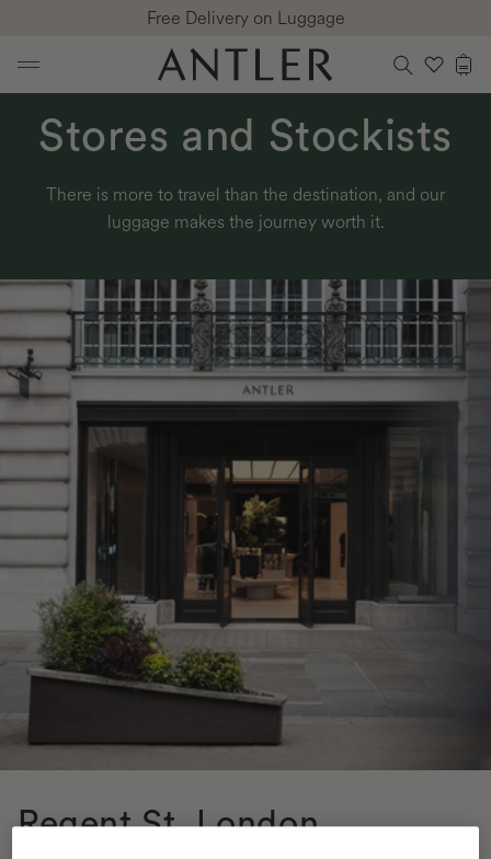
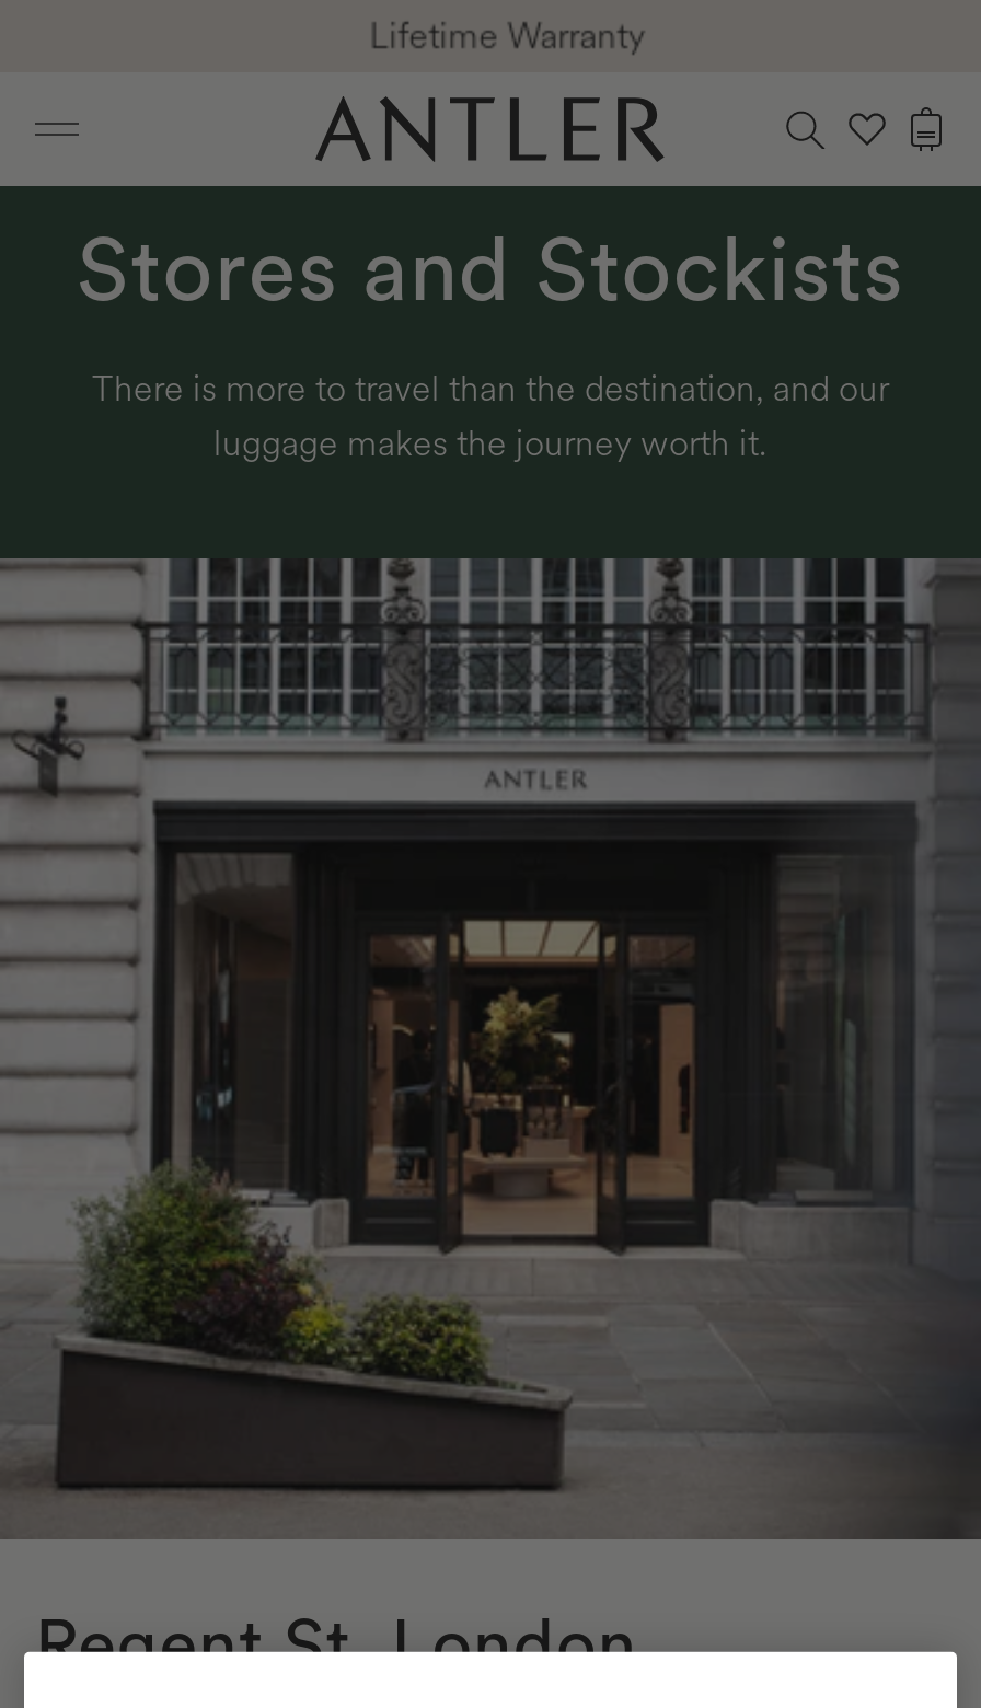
[146,5,345,31] Free Delivery on Luggage -> [353,11,628,61] Lifetime Warranty

